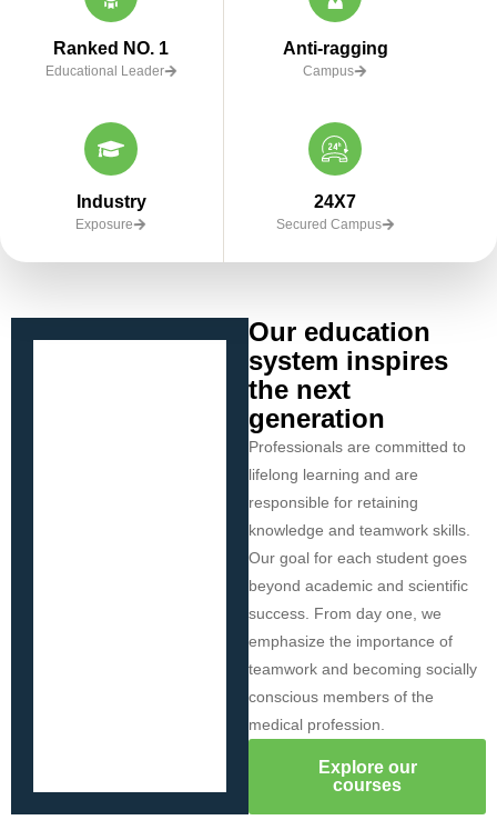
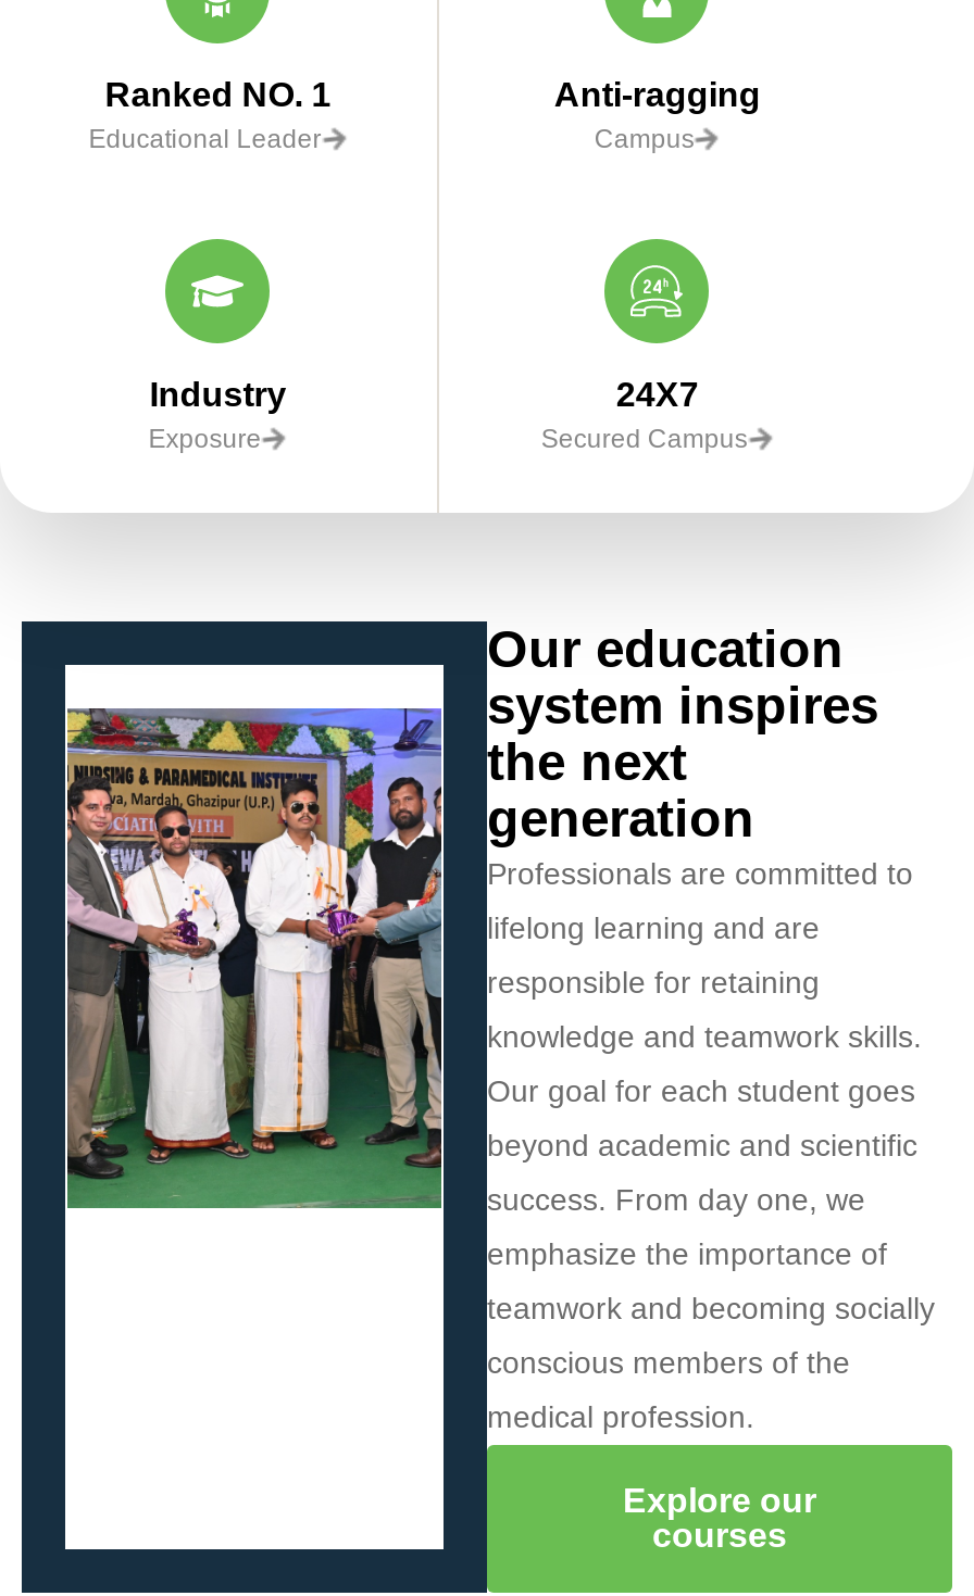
none -> [65,706,444,1210] [image]

